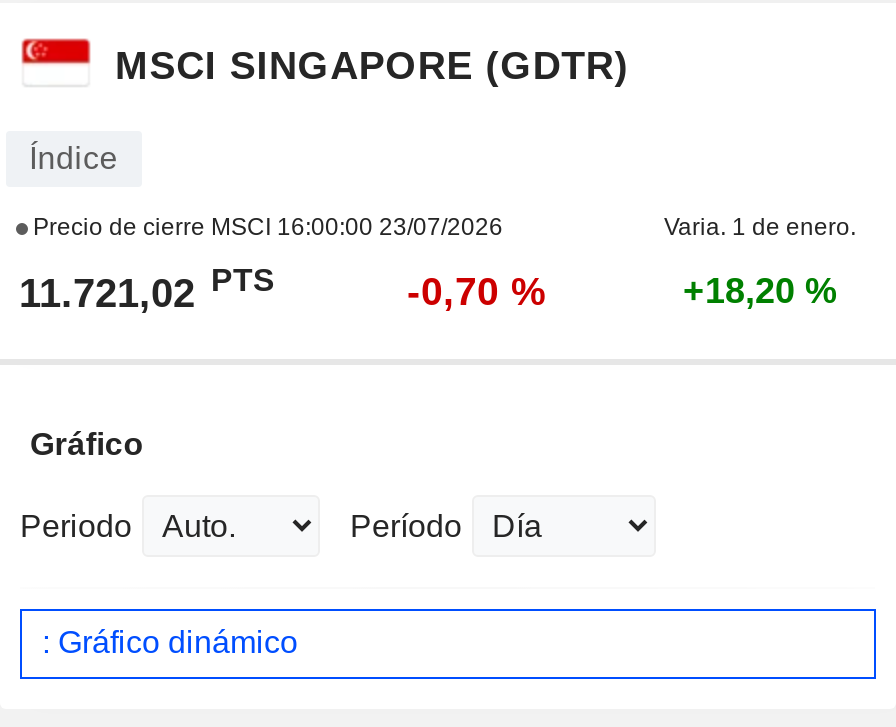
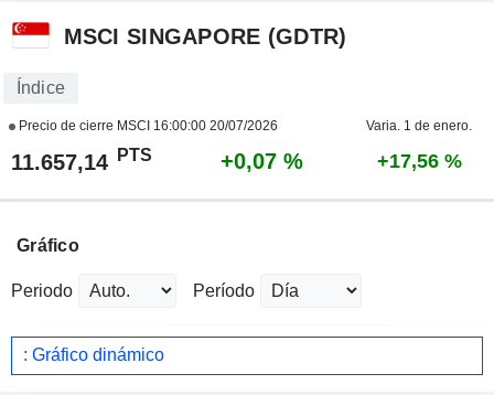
[27,213,503,241] Precio de cierre MSCI 16:00:00 23/07/2026 -> [15,118,277,133] Precio de cierre MSCI 16:00:00 20/07/2026
[19,264,275,315] 11.721,02 PTS -> [10,146,152,174] 11.657,14 PTS
[407,269,547,313] -0,70 % -> [220,149,303,173] +0,07 %
[683,271,837,311] +18,20 % -> [377,150,461,172] +17,56 %

